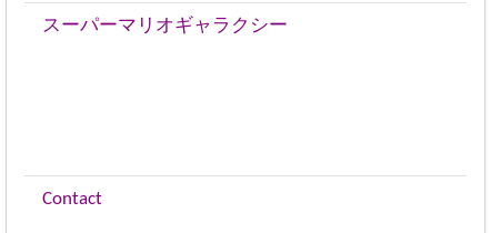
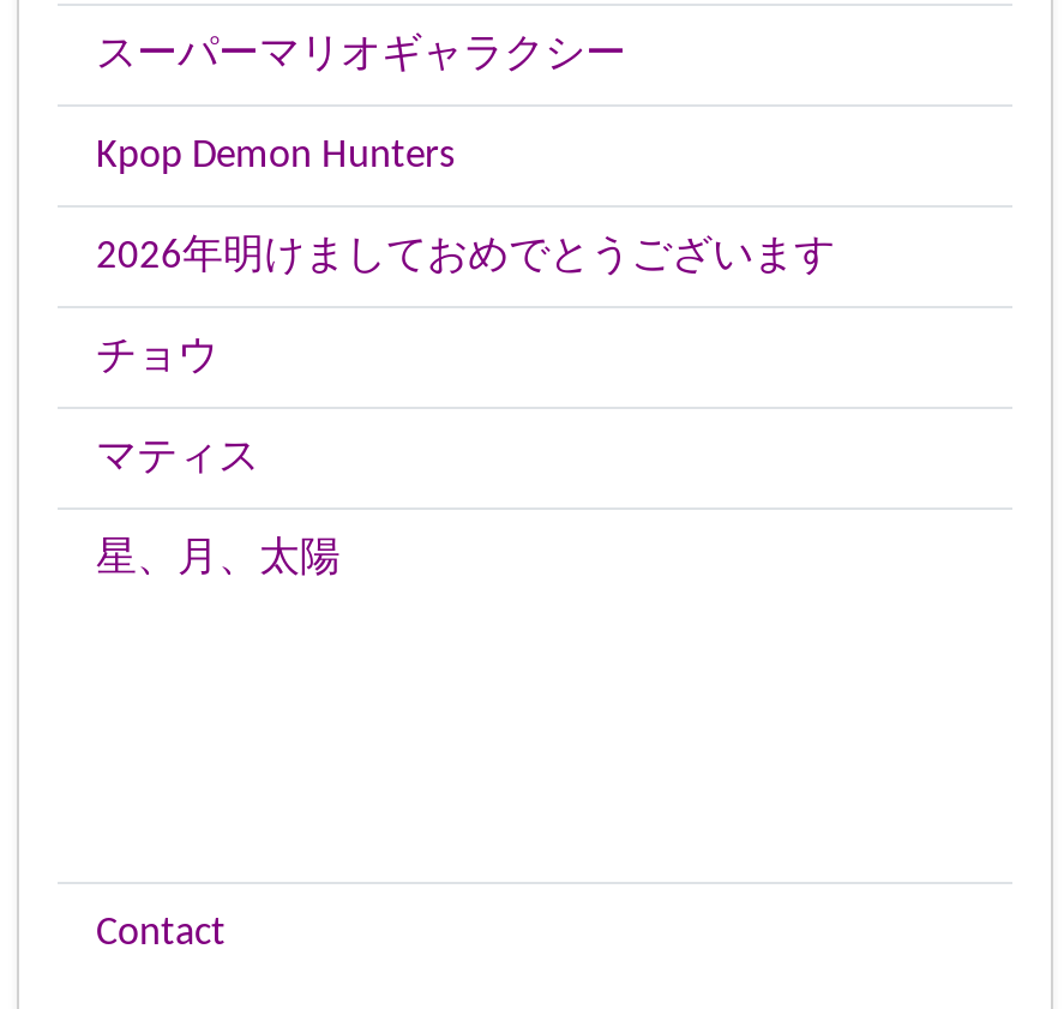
none -> [96,136,835,580] Kpop Demon Hunters | 2026年明けましておめでとうございます | チョウ | マティス | 星、月、太陽

